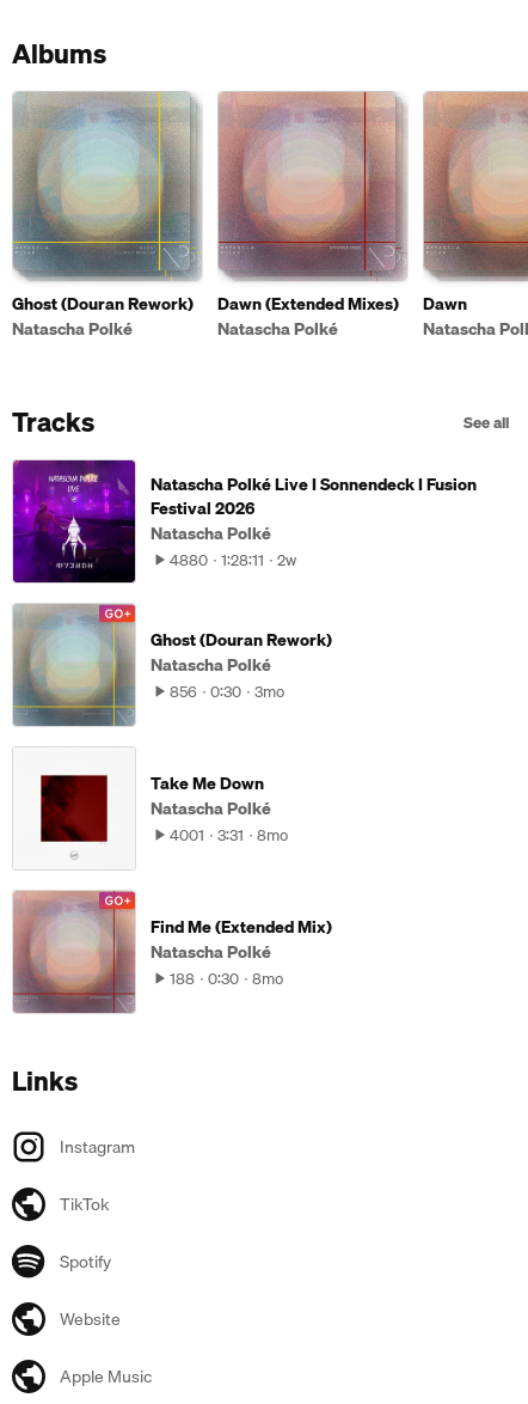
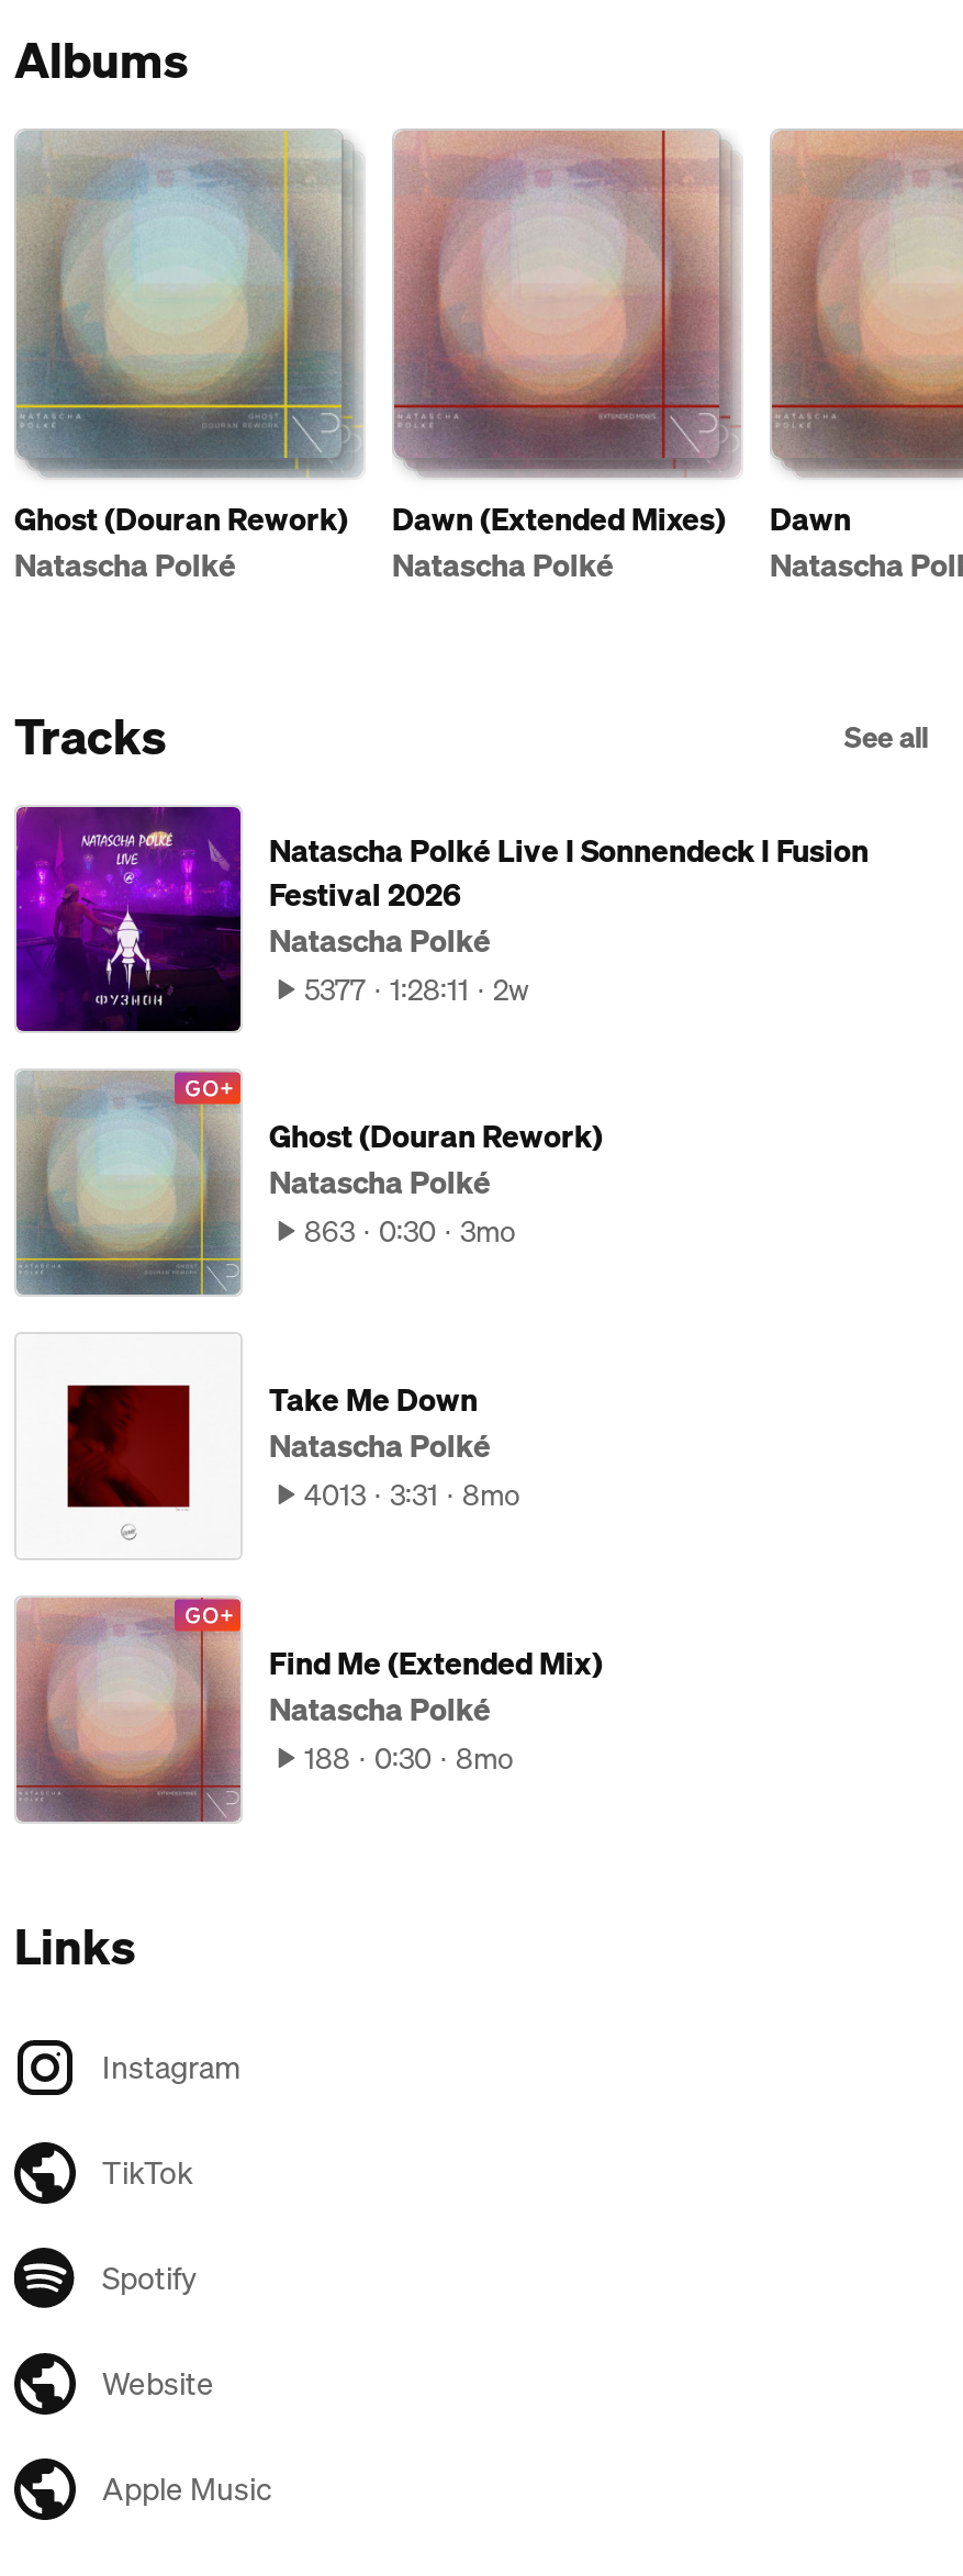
[170,548,296,572] 4880 1:28:11 2w -> [304,968,528,1012] 5377 1:28:11 2w
[170,680,284,704] 856 0:30 3mo -> [304,1210,515,1254] 863 0:30 3mo
[170,823,288,847] 4001 3:31 8mo -> [304,1473,519,1517] 4013 3:31 8mo

